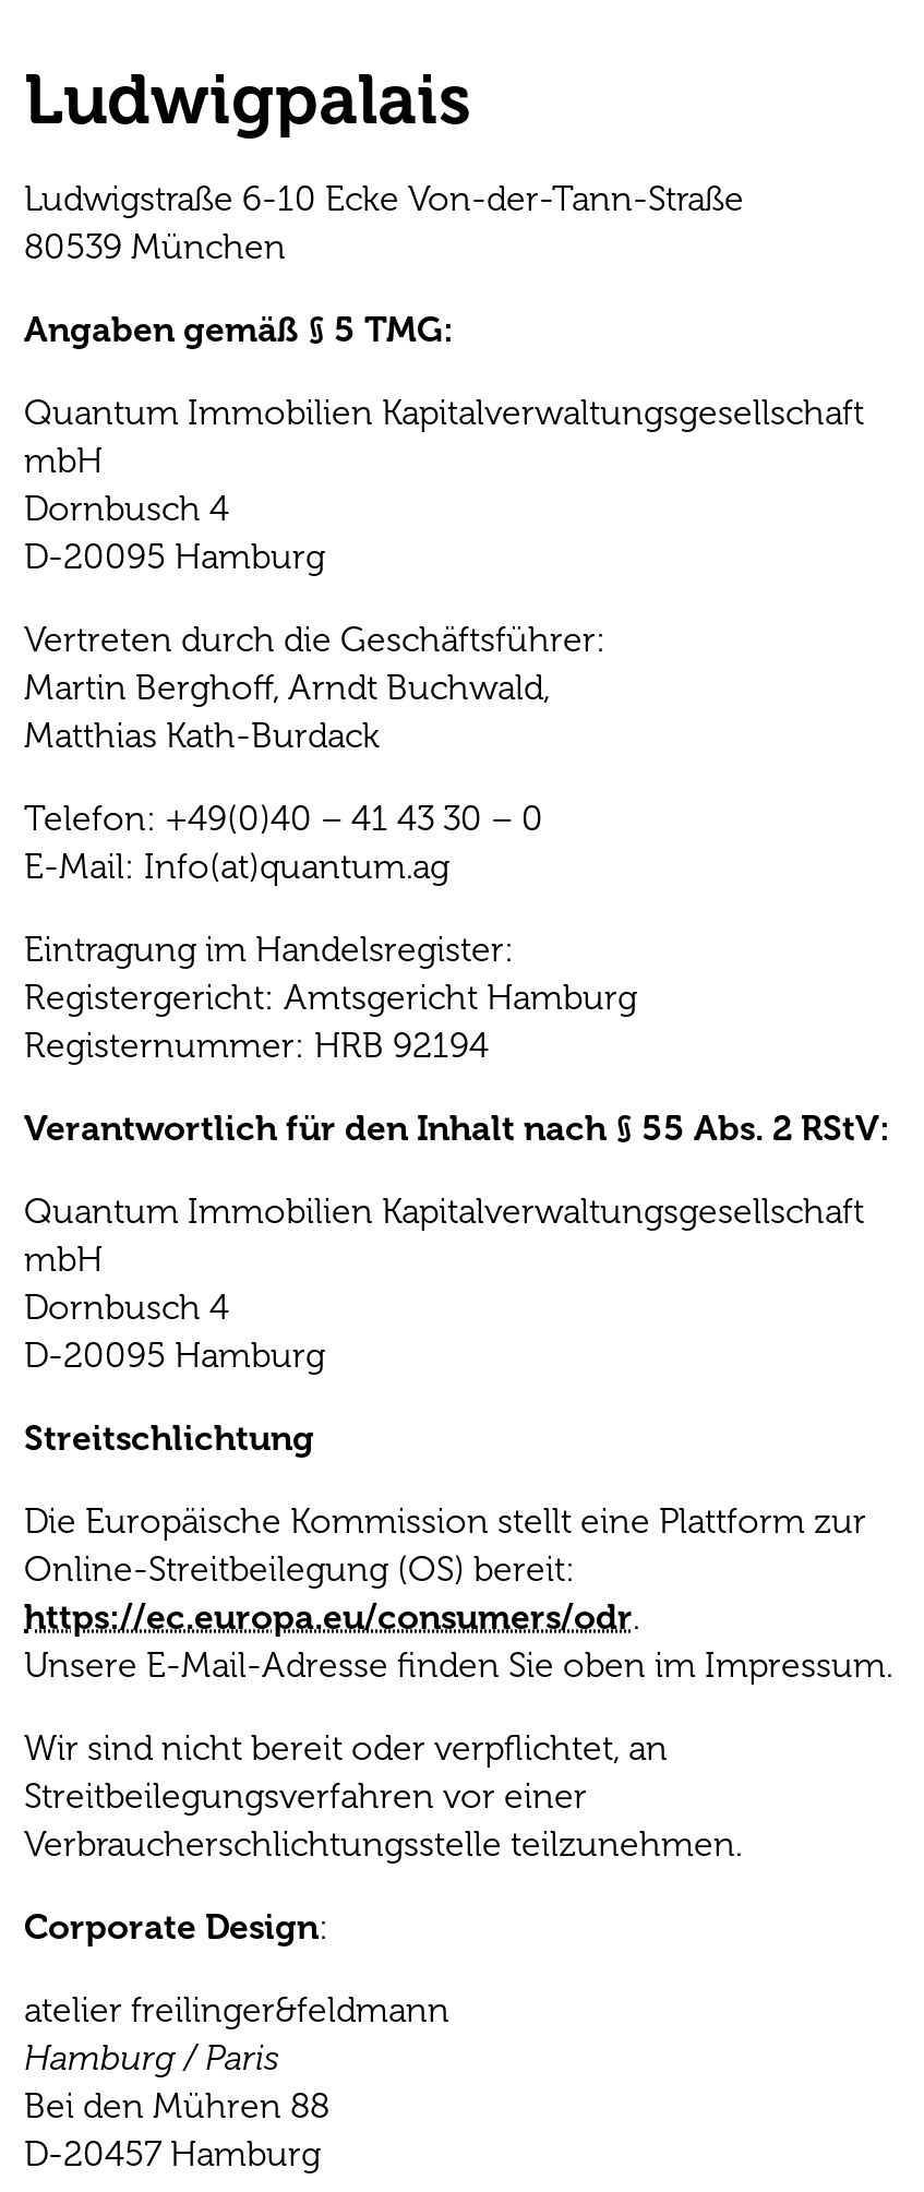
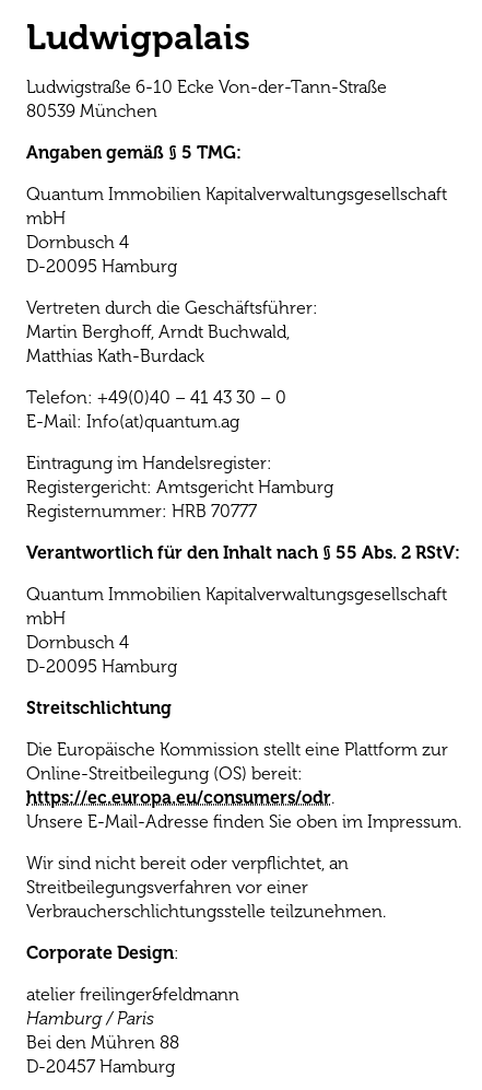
[24,1024,489,1065] Registernummer: HRB 92194 -> [26,501,257,522] Registernummer: HRB 70777

